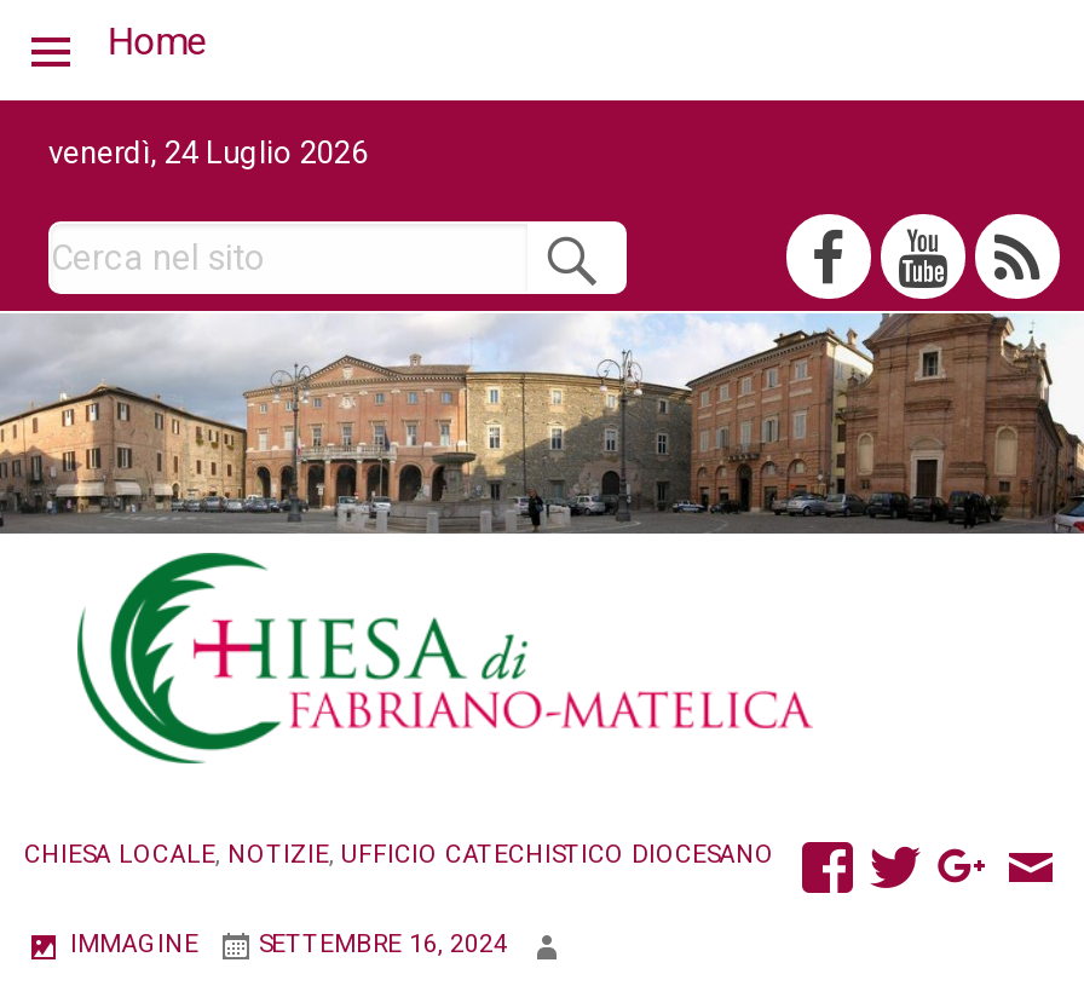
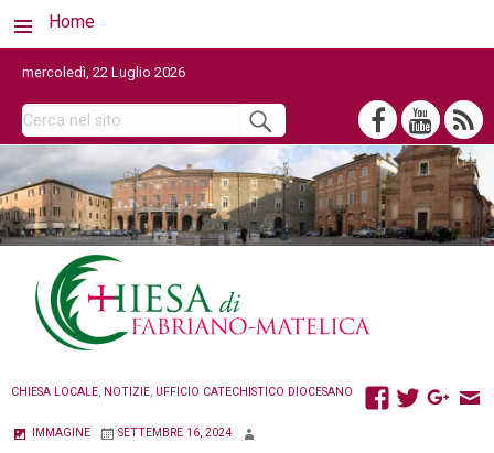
[48,134,368,171] venerdì, 24 Luglio 2026 -> [22,64,185,80] mercoledì, 22 Luglio 2026

